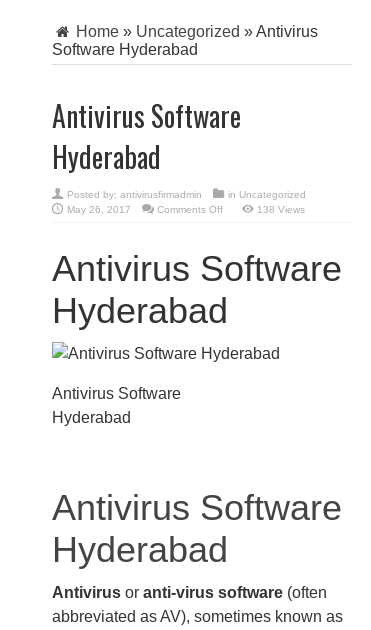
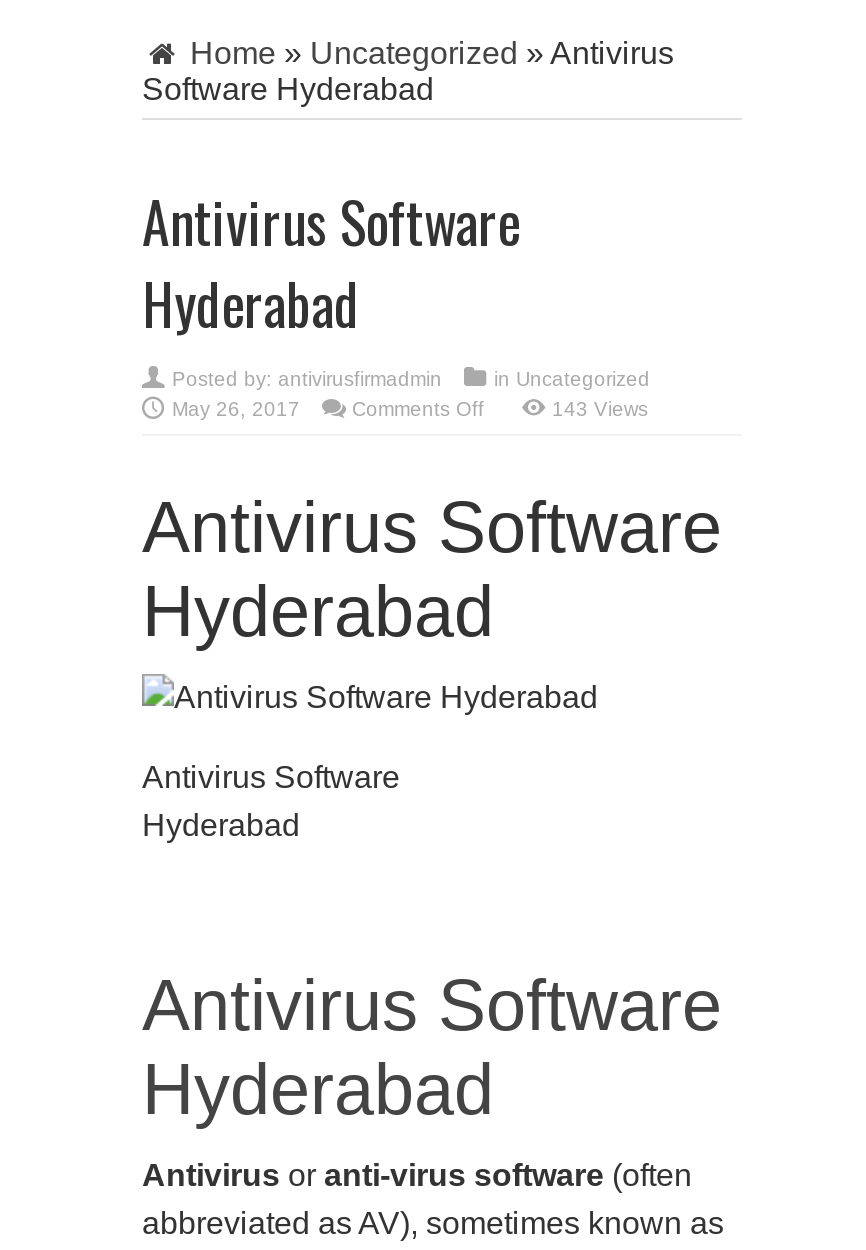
[257,204,305,215] 138 Views -> [552,398,648,420] 143 Views

